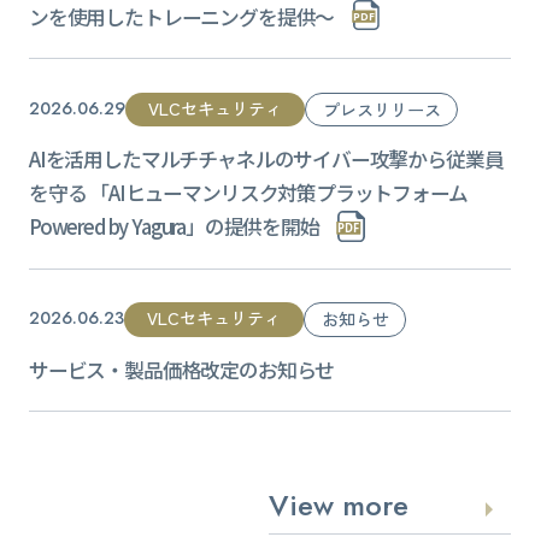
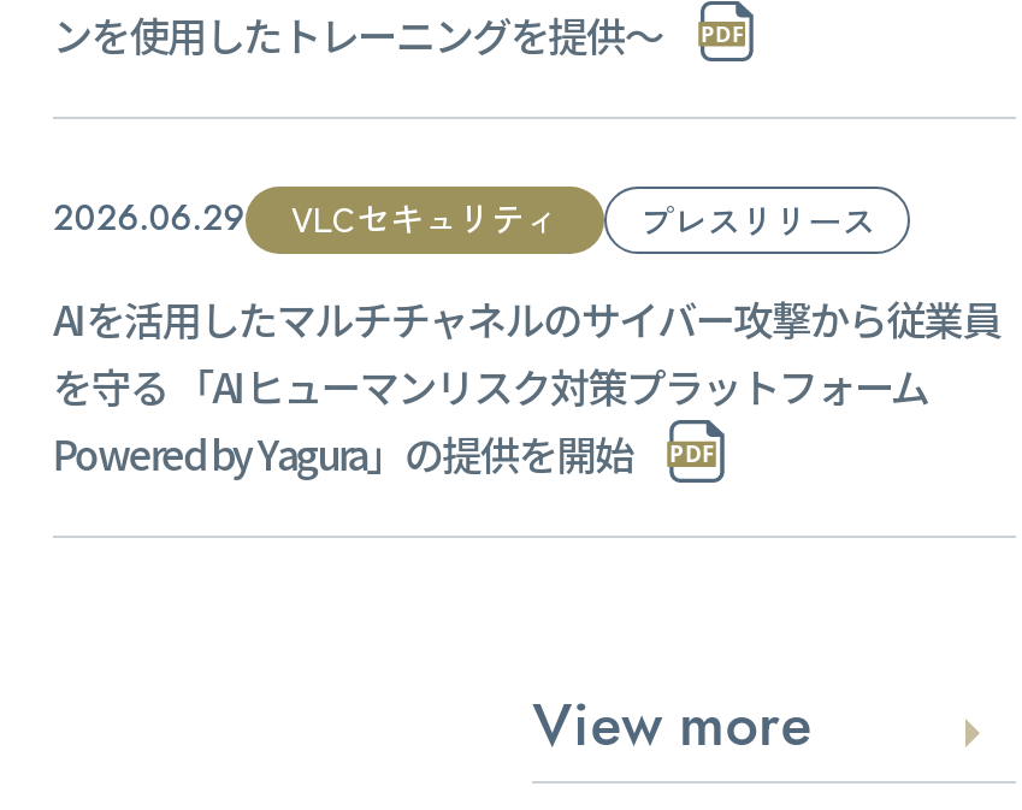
[29,305,389,384] 2026.06.23 | VLCセキュリティ | お知らせ | サービス・製品価格改定のお知らせ -> none

